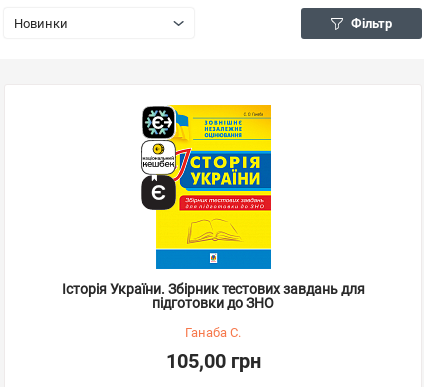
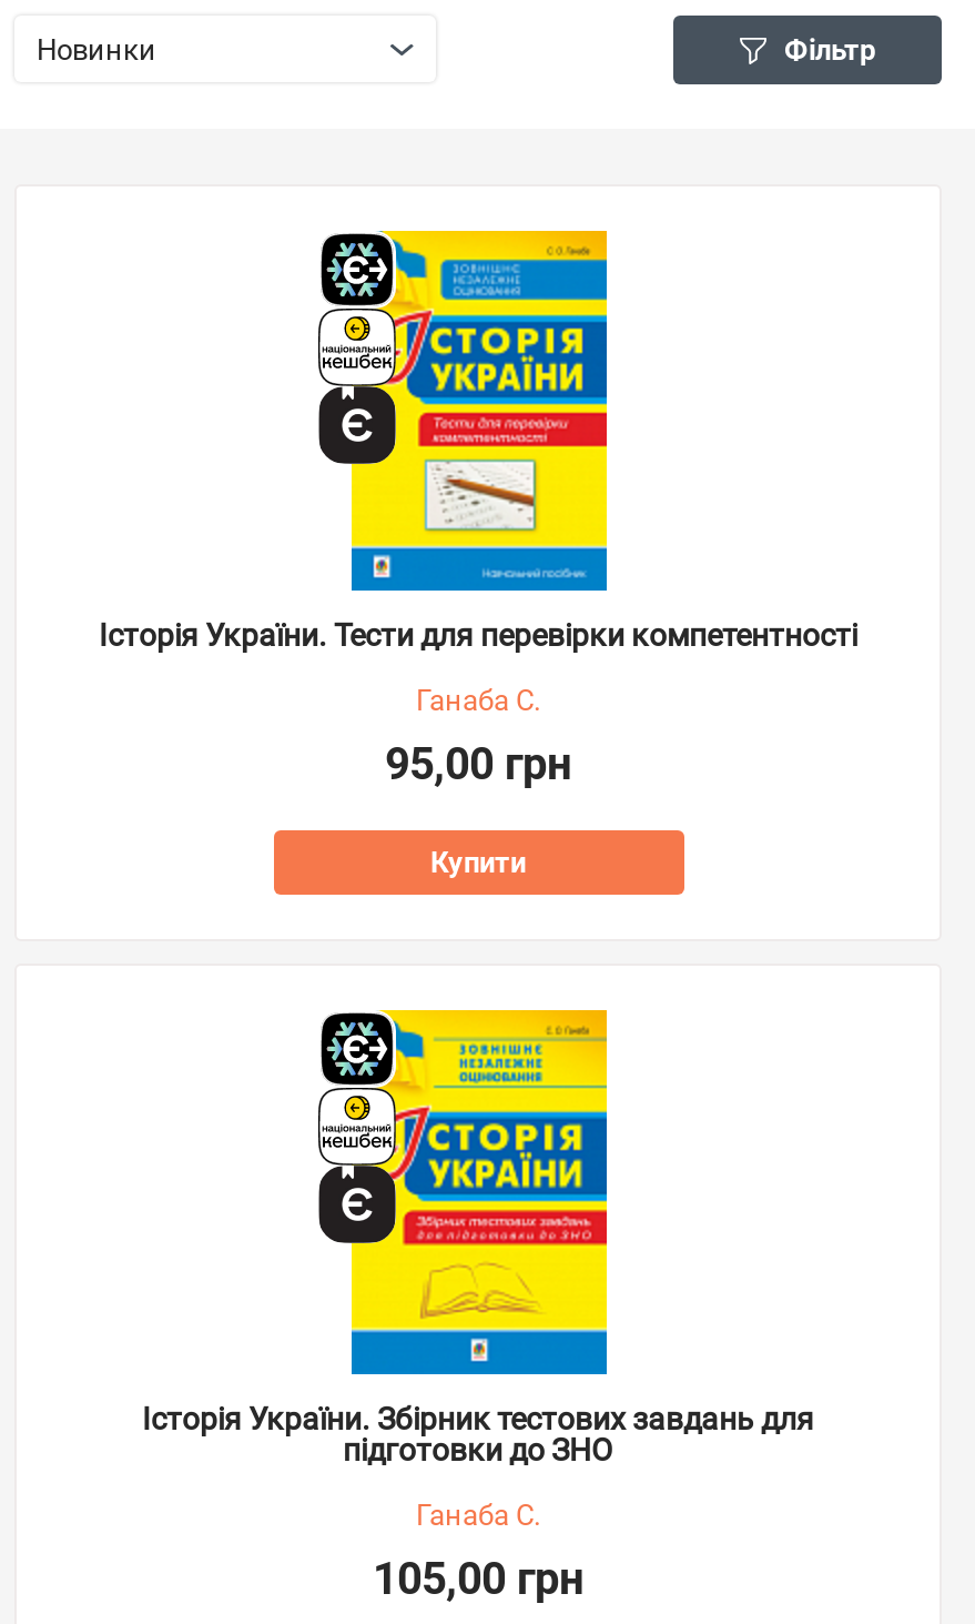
none -> [99,242,857,879] [image] | Історія України. Тести для перевірки компетентності | Ганаба С. | 95,00 грн | Купити

